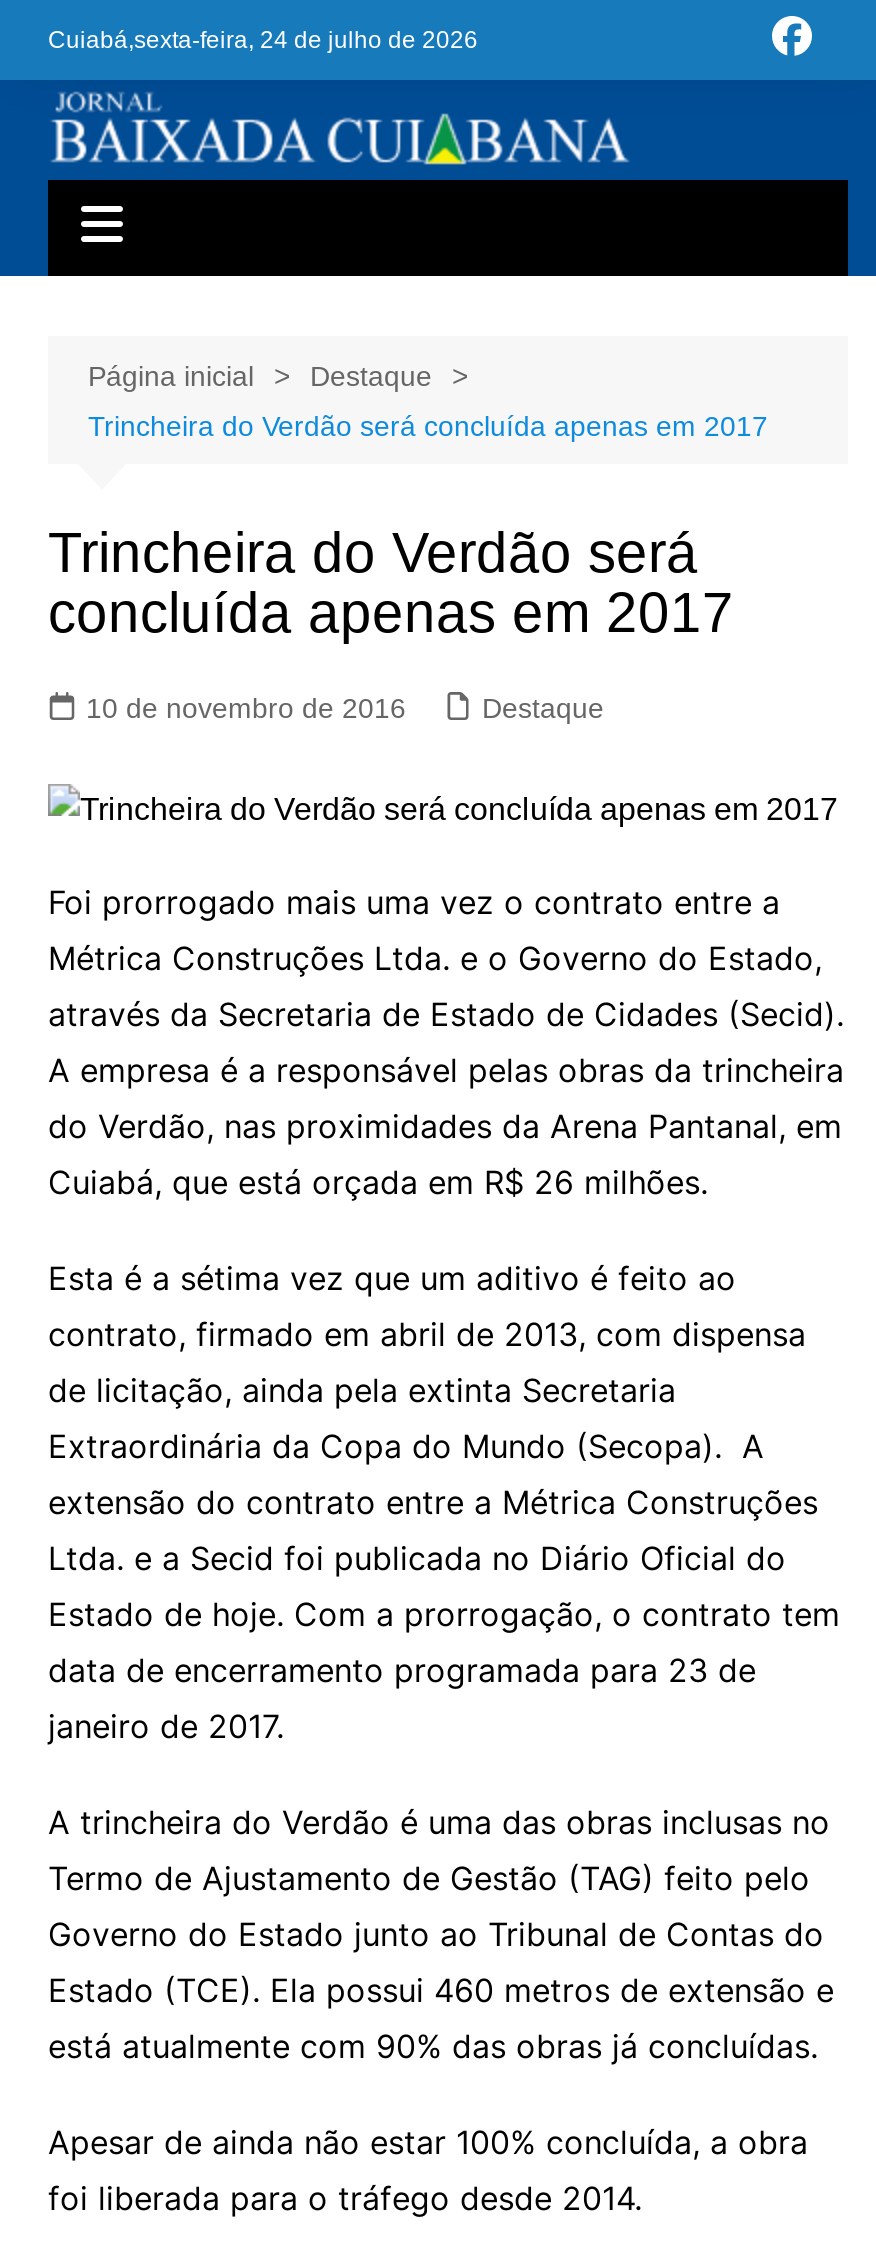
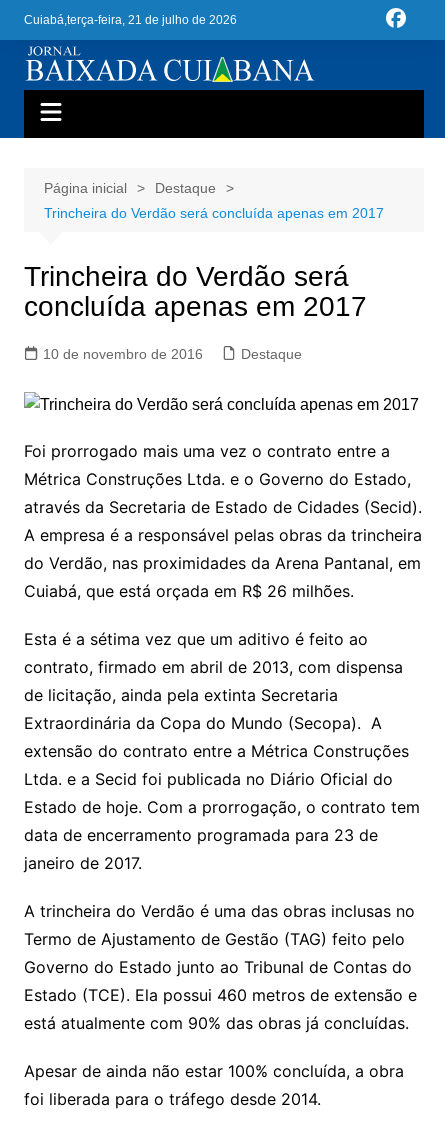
[48,25,478,53] Cuiabá,sexta-feira, 24 de julho de 2026 -> [24,12,237,26] Cuiabá,terça-feira, 21 de julho de 2026

